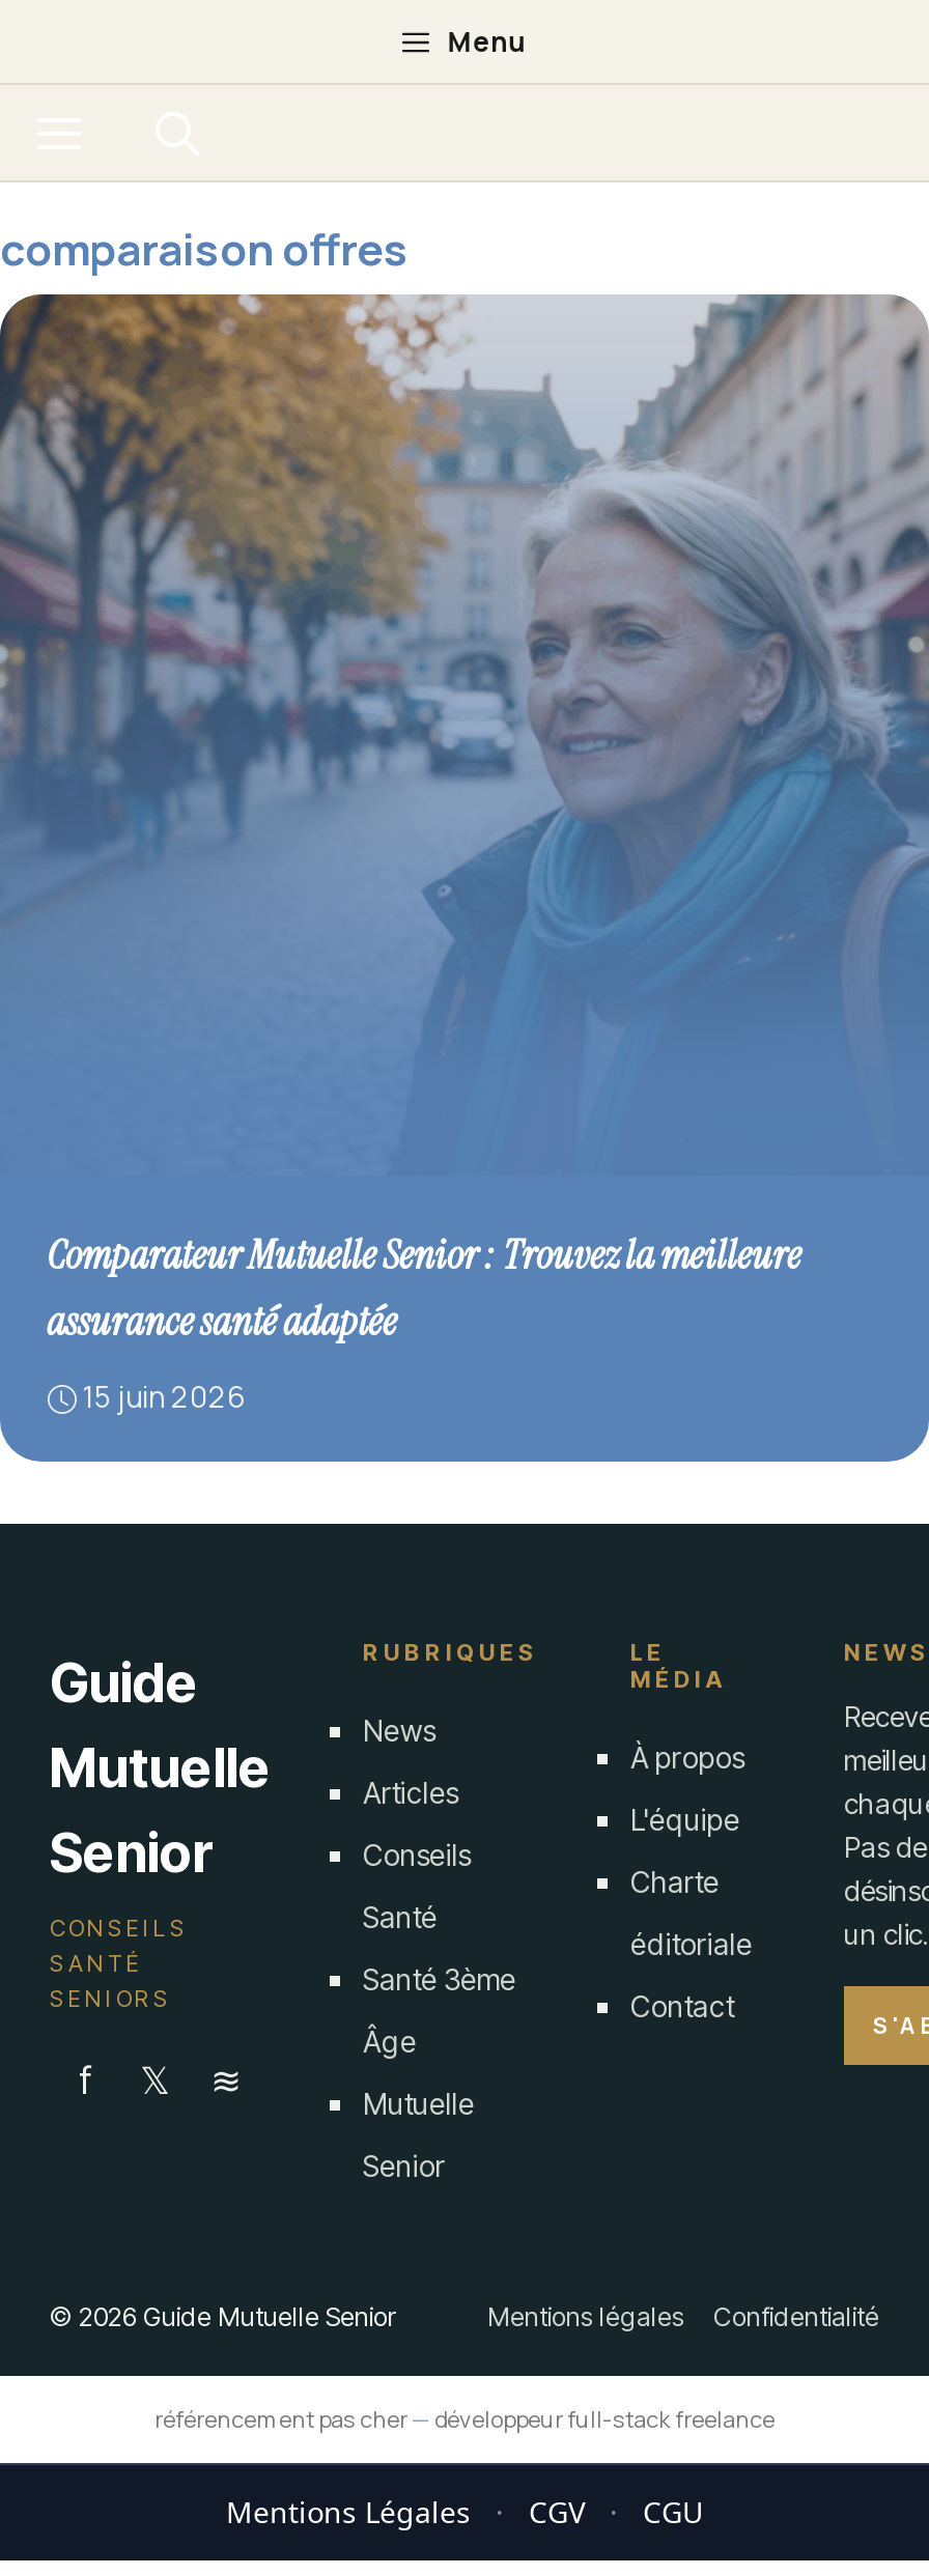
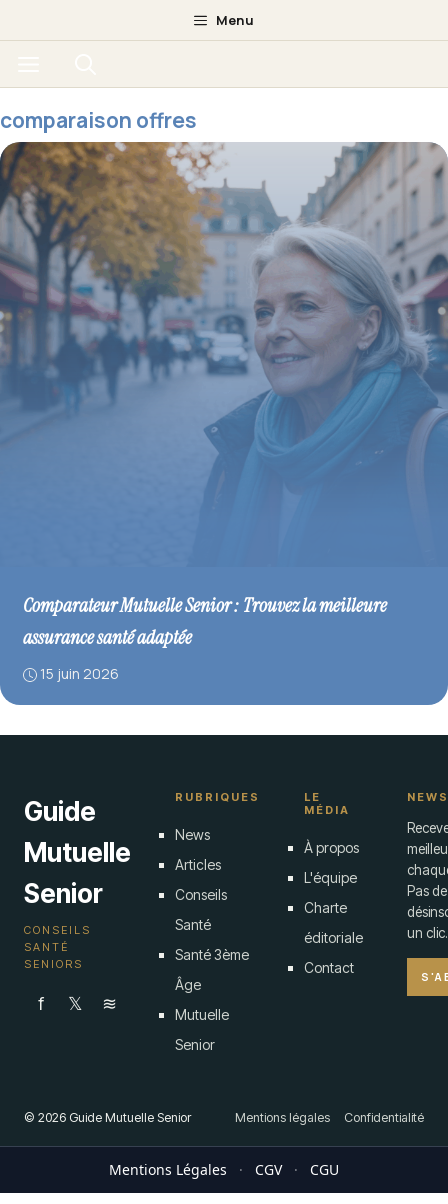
[154,2402,775,2433] référencement pas cher— développeur full-stack freelance -> none

